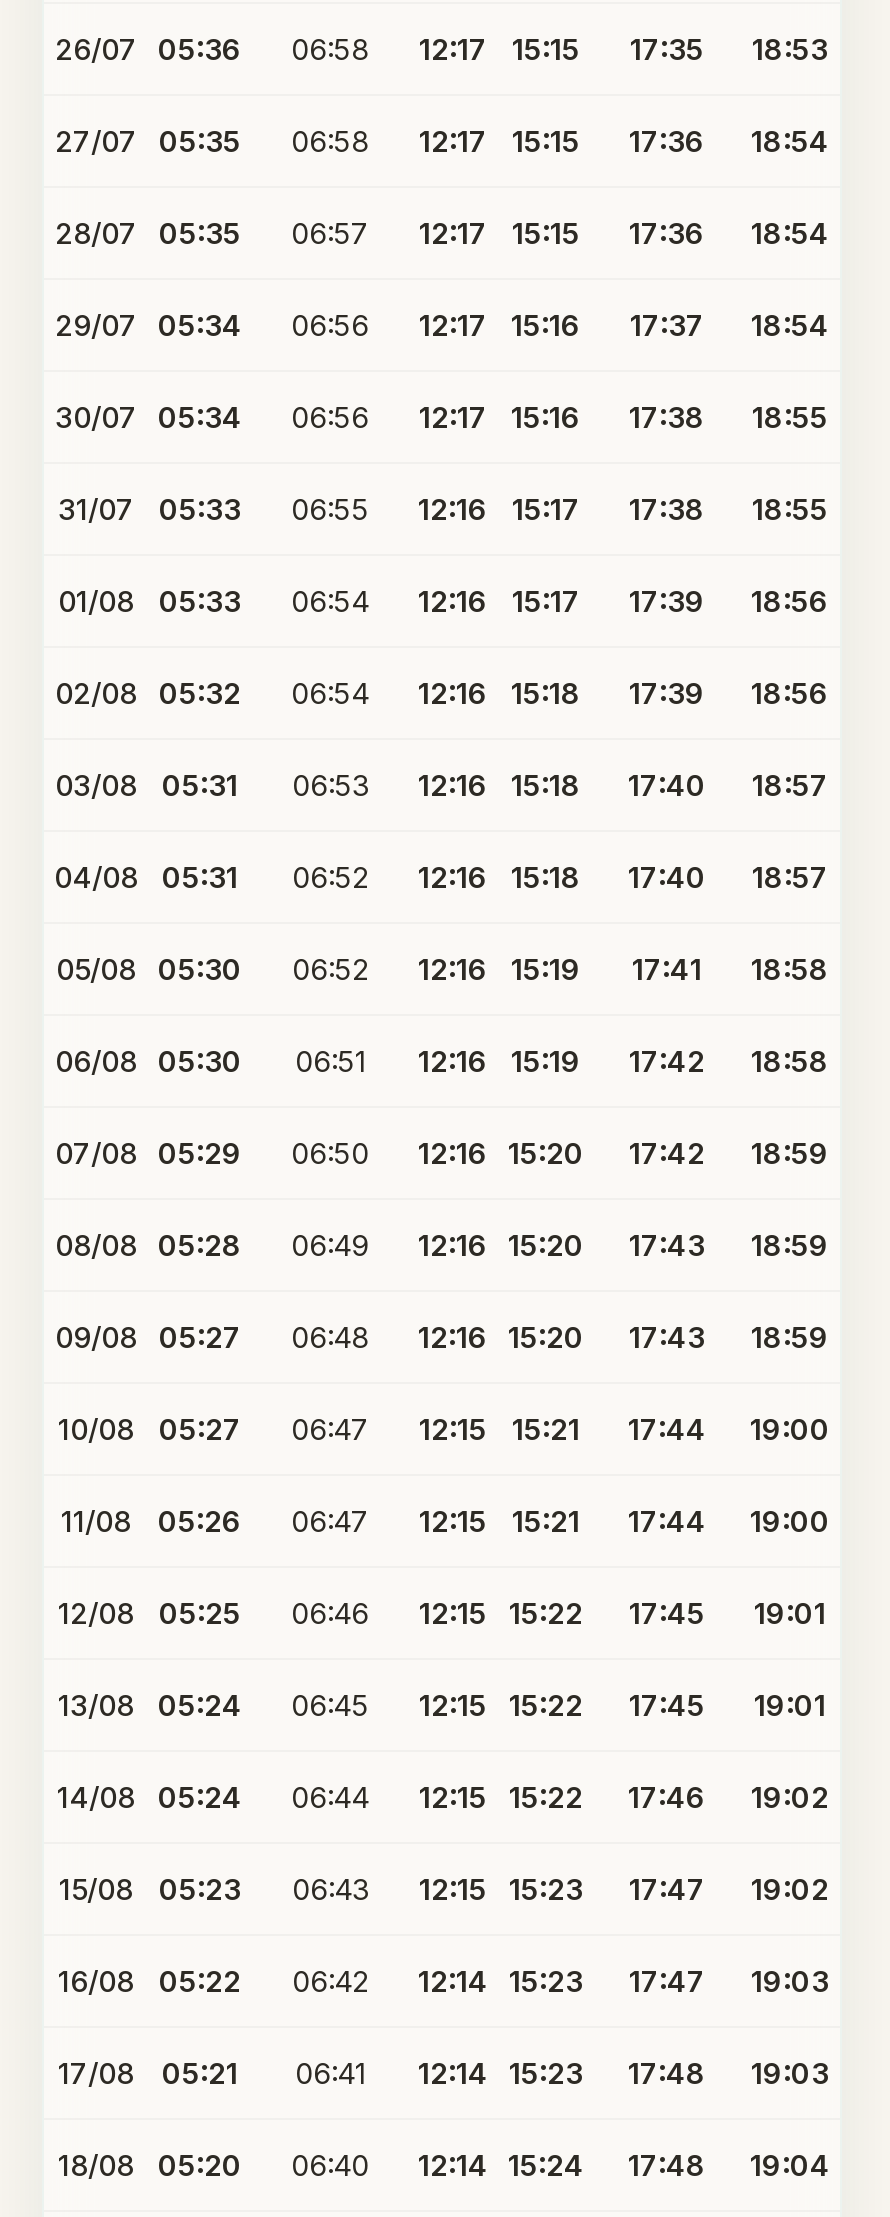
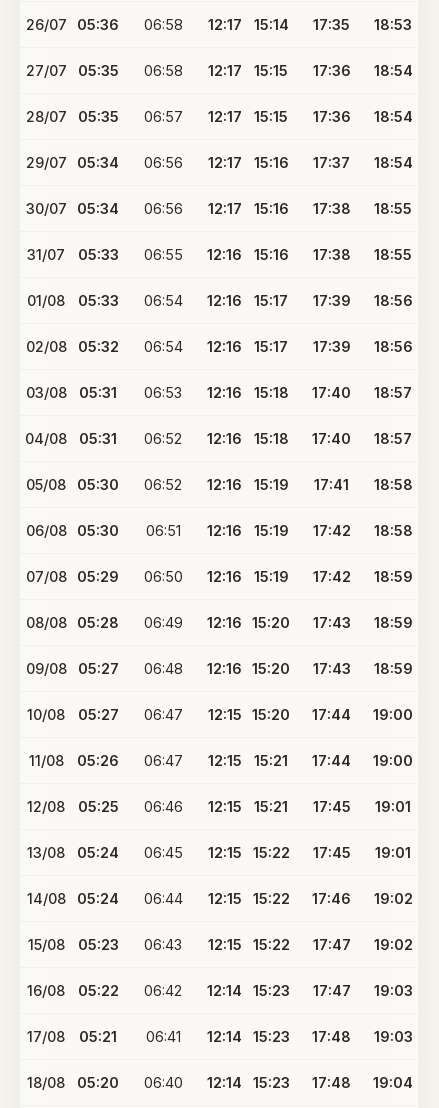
[55,32,828,66] 26/07 05:36 06:58 12:17 15:15 17:35 18:53 -> [25,16,412,33] 26/07 05:36 06:58 12:17 15:14 17:35 18:53
[58,492,828,526] 31/07 05:33 06:55 12:16 15:17 17:38 18:55 -> [27,246,412,263] 31/07 05:33 06:55 12:16 15:16 17:38 18:55
[55,676,829,710] 02/08 05:32 06:54 12:16 15:18 17:39 18:56 -> [25,338,412,355] 02/08 05:32 06:54 12:16 15:17 17:39 18:56
[418,1136,584,1170] 12:16 15:20 -> [207,568,288,585] 12:16 | 15:19
[58,1412,830,1446] 10/08 05:27 06:47 12:15 15:21 17:44 19:00 -> [27,706,413,723] 10/08 05:27 06:47 12:15 15:20 17:44 19:00
[58,1596,826,1630] 12/08 05:25 06:46 12:15 15:22 17:45 19:01 -> [27,798,411,815] 12/08 05:25 06:46 12:15 15:21 17:45 19:01
[59,1872,829,1906] 15/08 05:23 06:43 12:15 15:23 17:47 19:02 -> [27,936,412,953] 15/08 05:23 06:43 12:15 15:22 17:47 19:02
[418,2148,584,2182] 12:14 15:24 -> [207,1074,289,1091] 12:14 | 15:23

